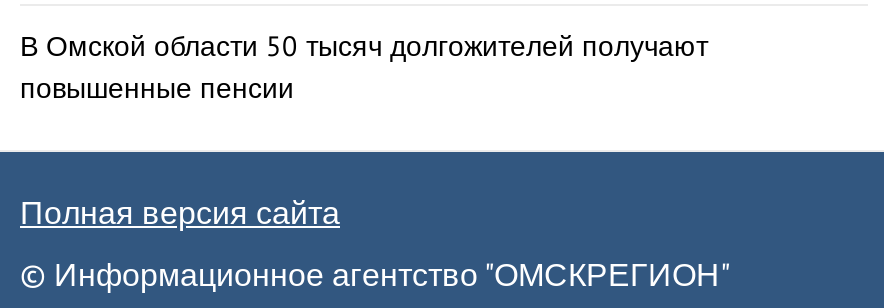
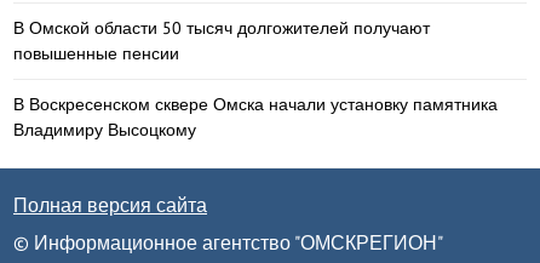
none -> [13,93,498,141] В Воскресенском сквере Омска начали установку памятника | Владимиру Высоцкому

